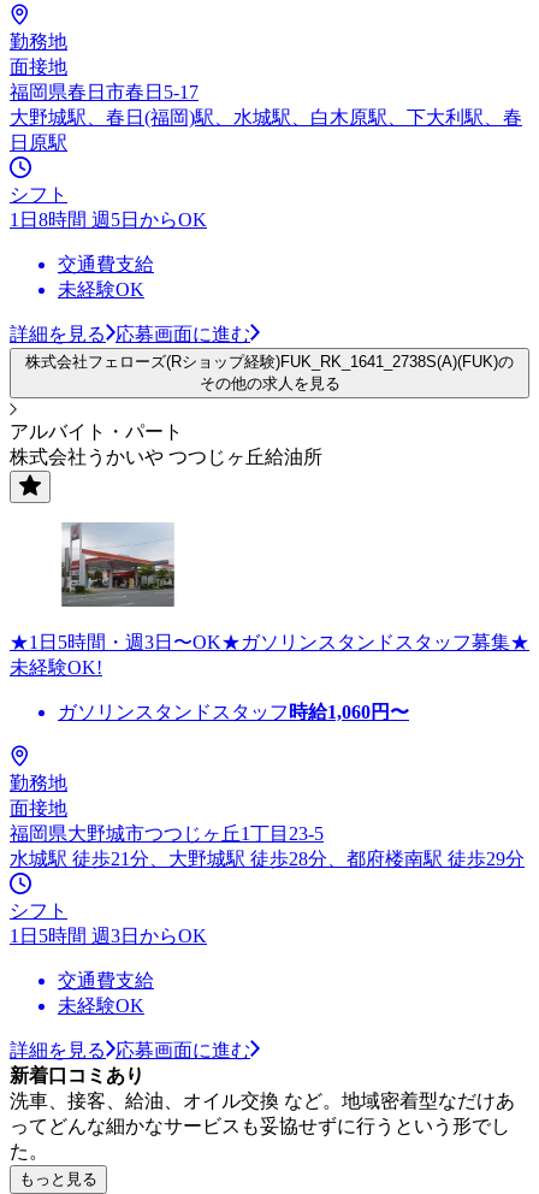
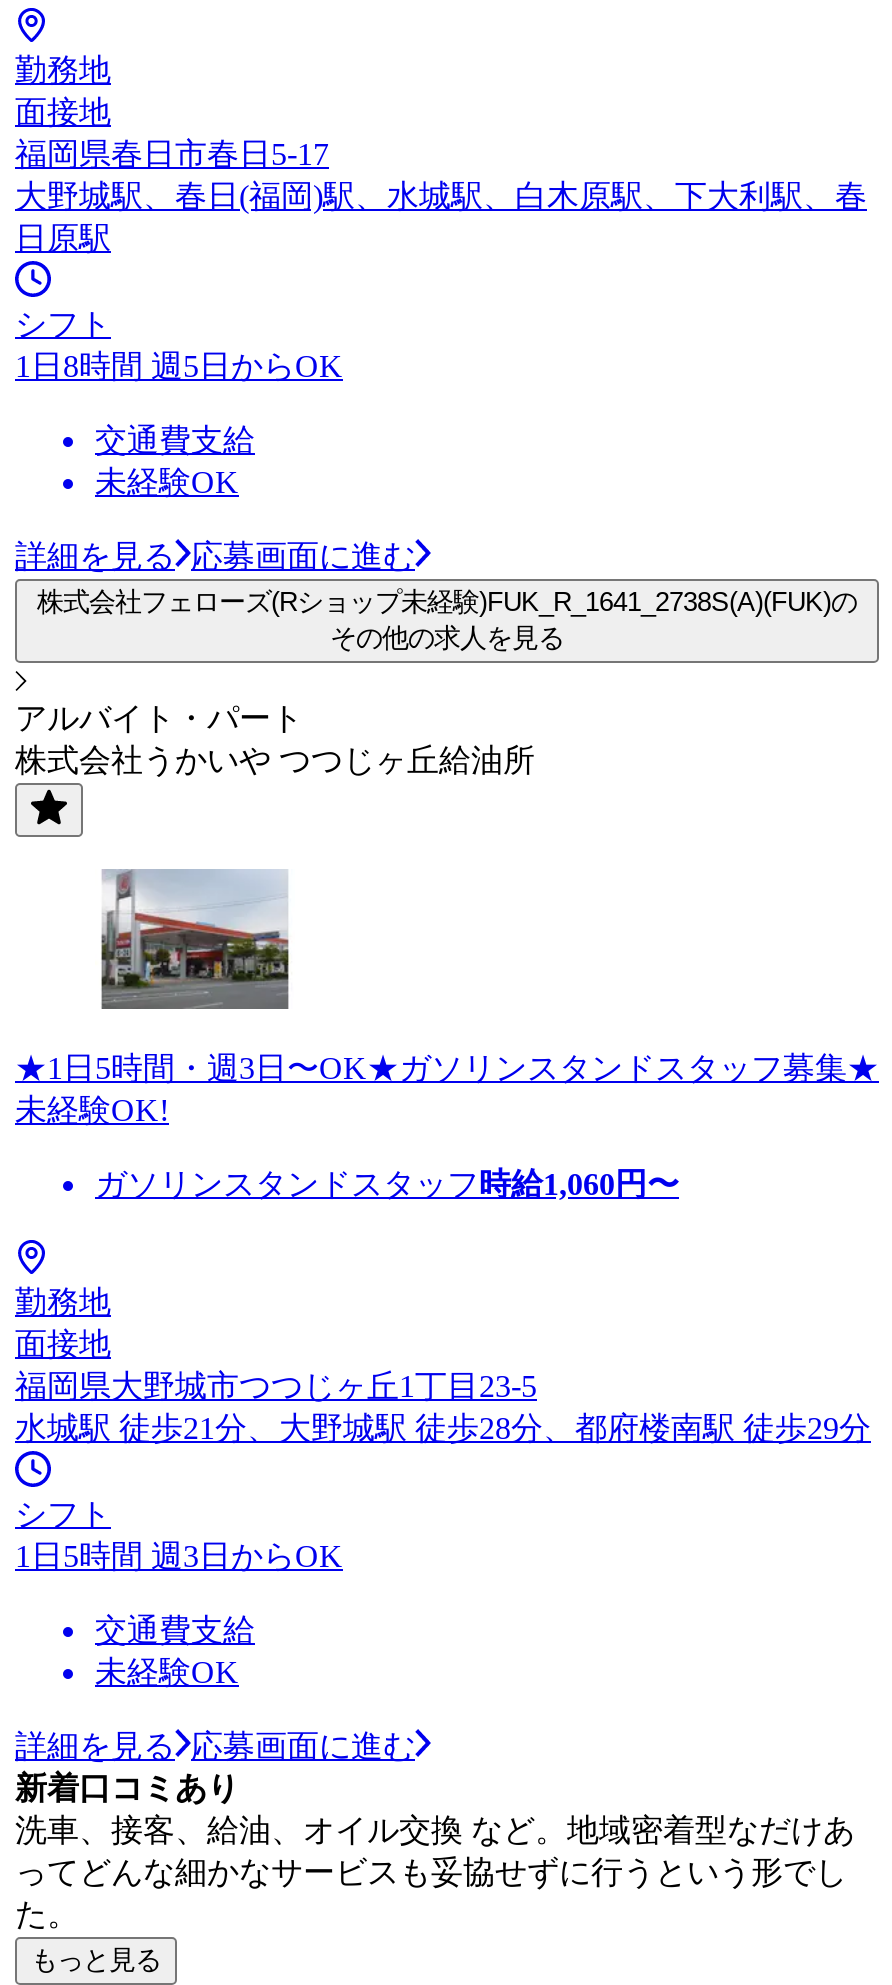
[25,353,514,371] 株式会社フェローズ(Rショップ経験)FUK_RK_1641_2738S(A)(FUK)の -> [37,587,857,617] 株式会社フェローズ(Rショップ未経験)FUK_R_1641_2738S(A)(FUK)の

